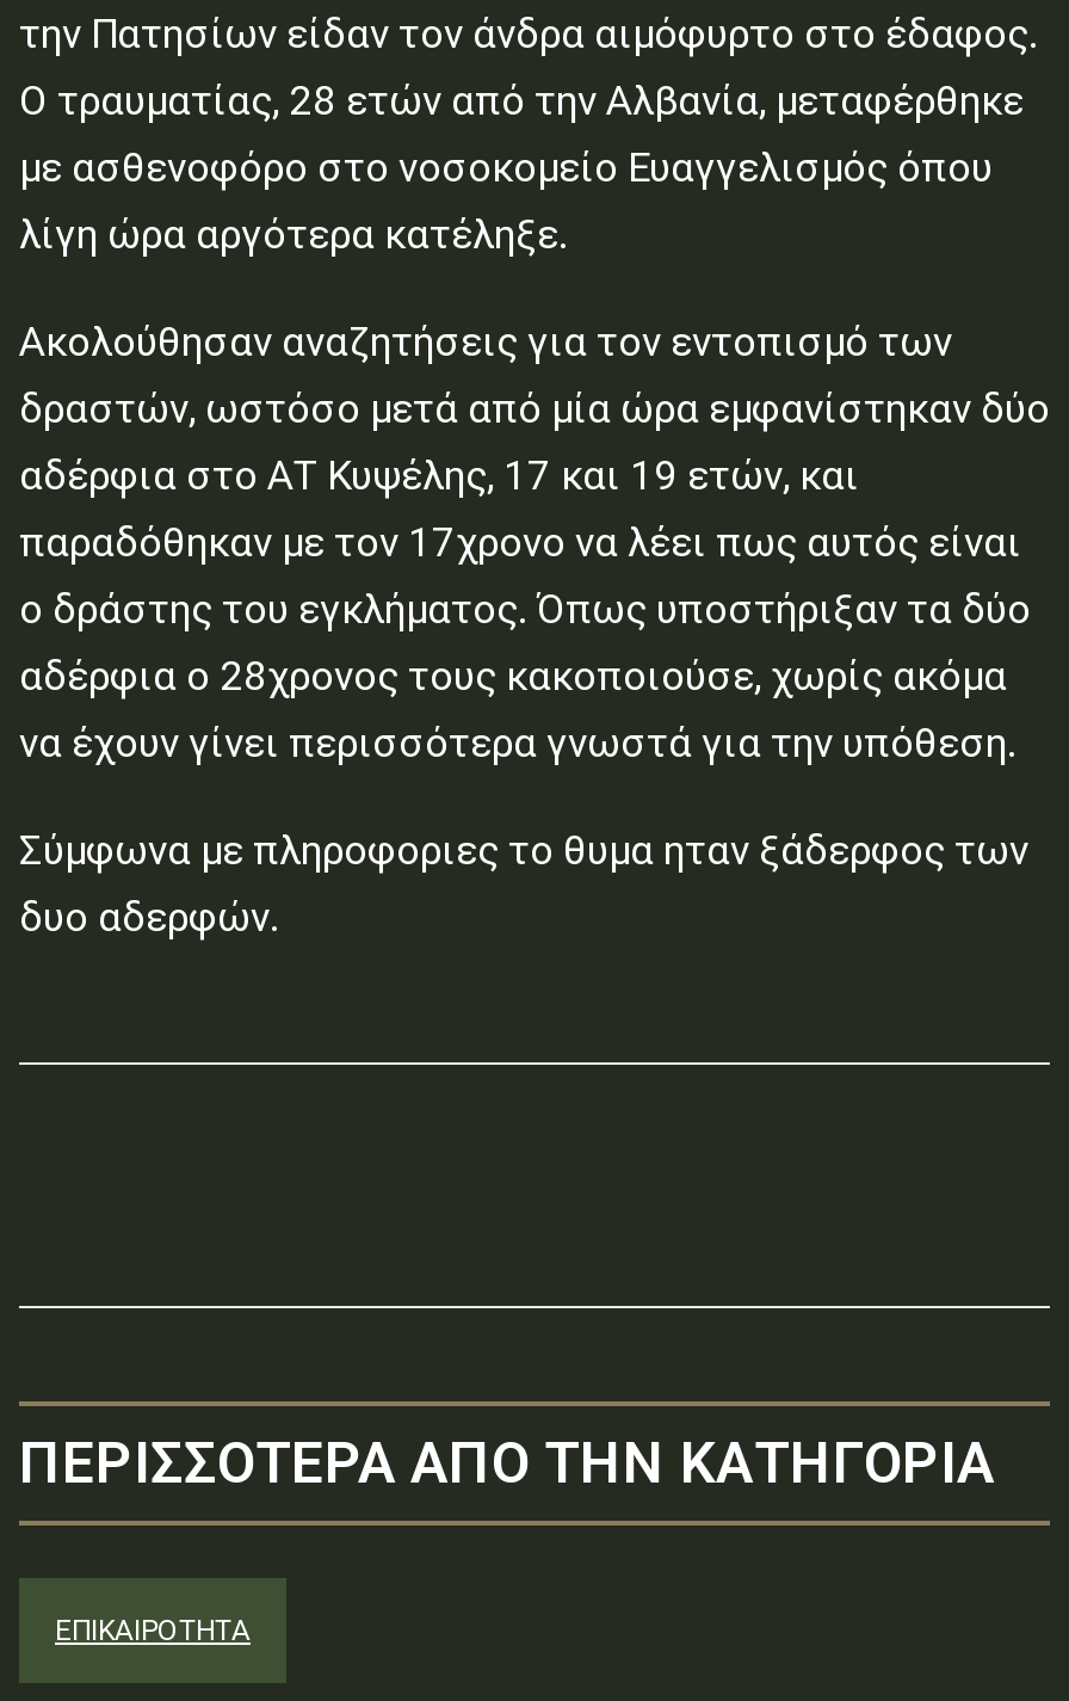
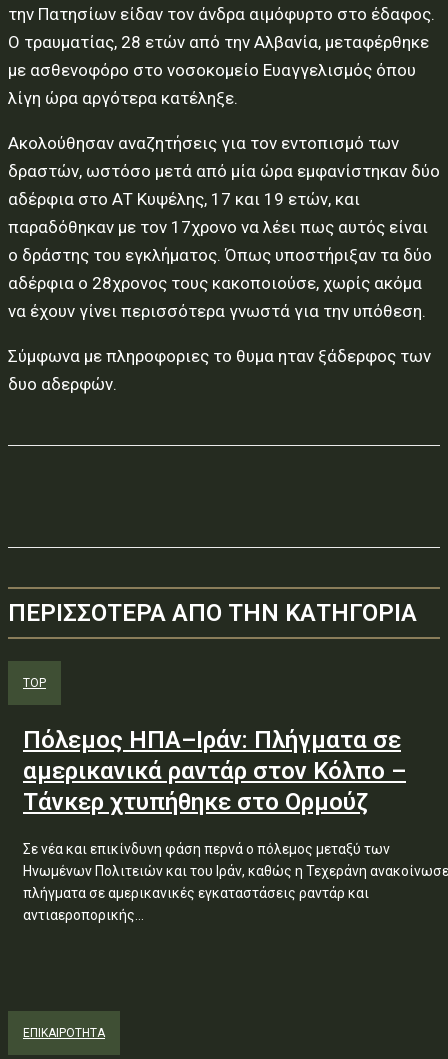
none -> [23,676,448,923] TOP | Πόλεμος ΗΠΑ–Ιράν: Πλήγματα σε | αμερικανικά ραντάρ στον Κόλπο – | Τάνκερ χτυπήθηκε στο Ορμούζ | Σε νέα και επικίνδυνη φάση περνά ο πόλεμος μεταξύ των | Ηνωμένων Πολιτειών και του Ιράν, καθώς η Τεχεράνη ανακοίνωσε | πλήγματα σε αμερικανικές εγκαταστάσεις ραντάρ και | αντιαεροπορικής...

